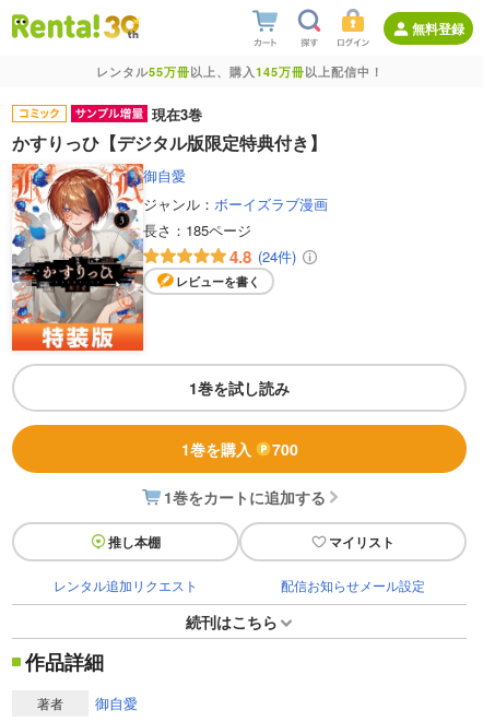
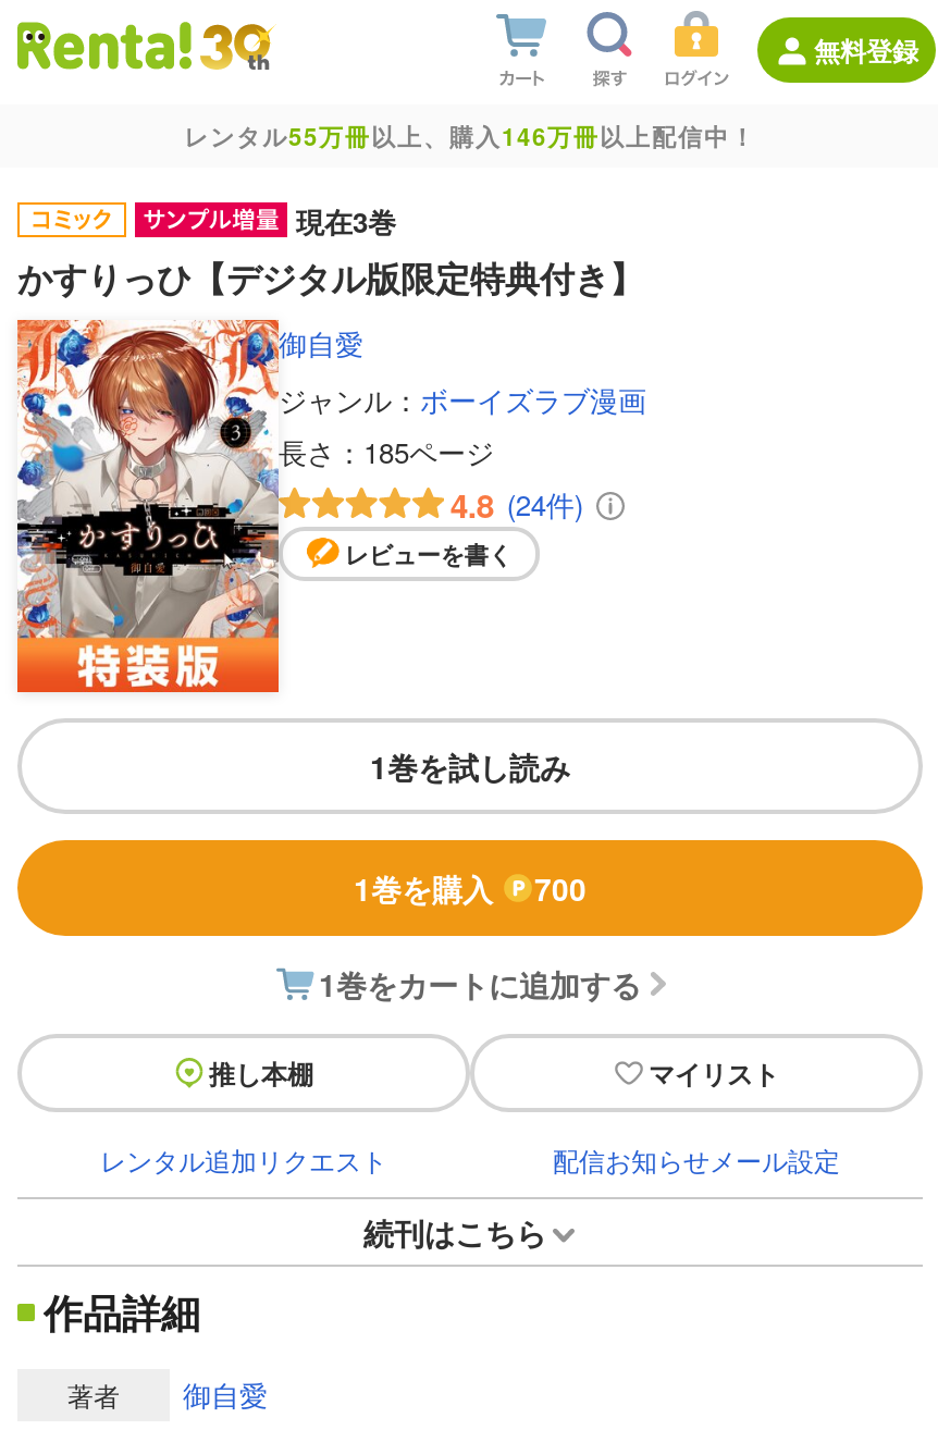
[96,63,383,80] レンタル55万冊以上、購入145万冊以上配信中！ -> [184,120,756,152] レンタル55万冊以上、購入146万冊以上配信中！

